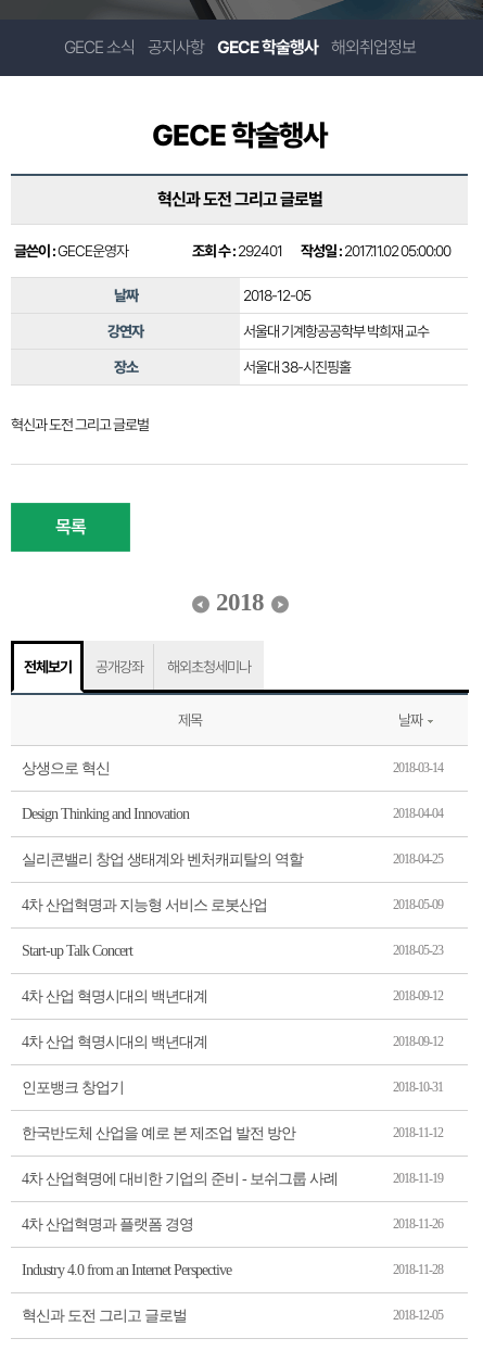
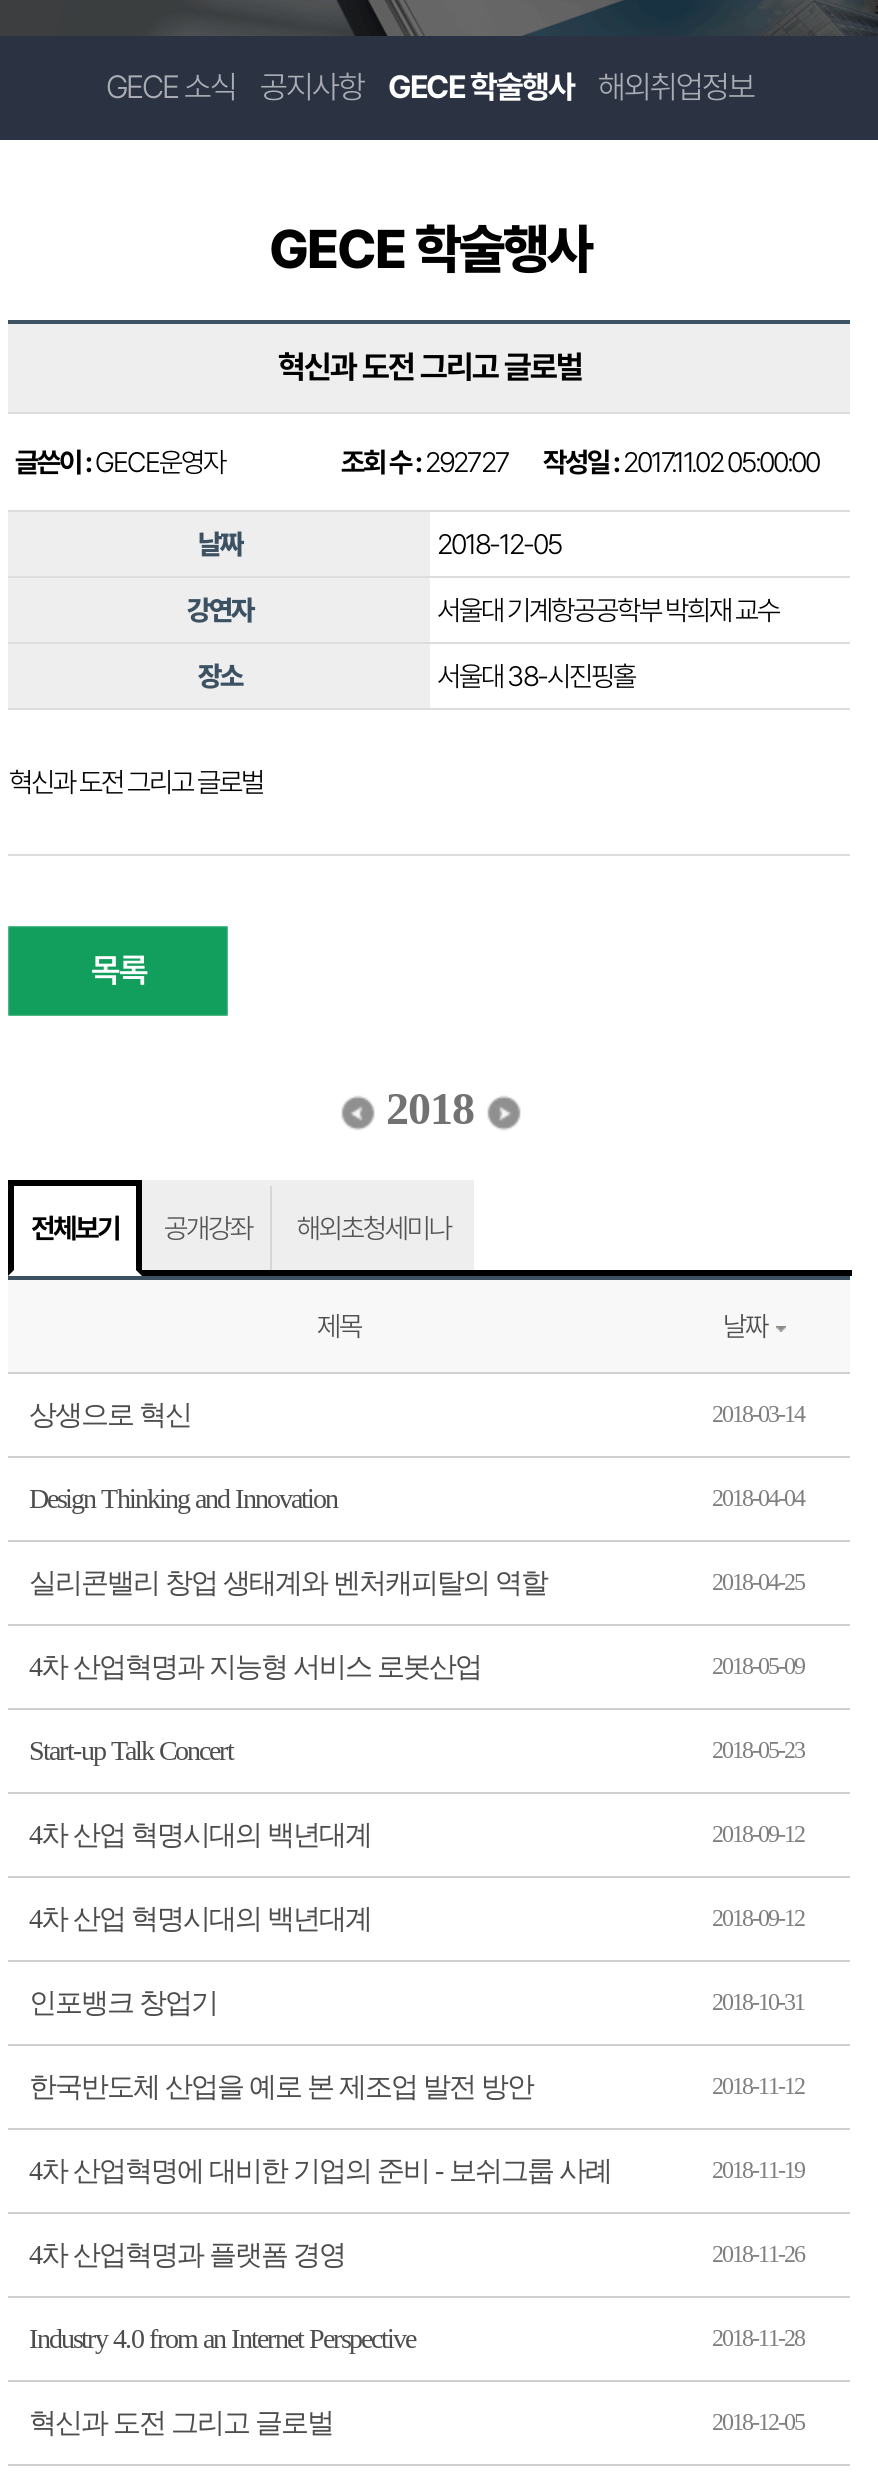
[193,242,451,260] 조회 수 : 292401 작성일 : 2017.11.02 05:00:00 -> [341,446,819,478] 조회 수 : 292727 작성일 : 2017.11.02 05:00:00

